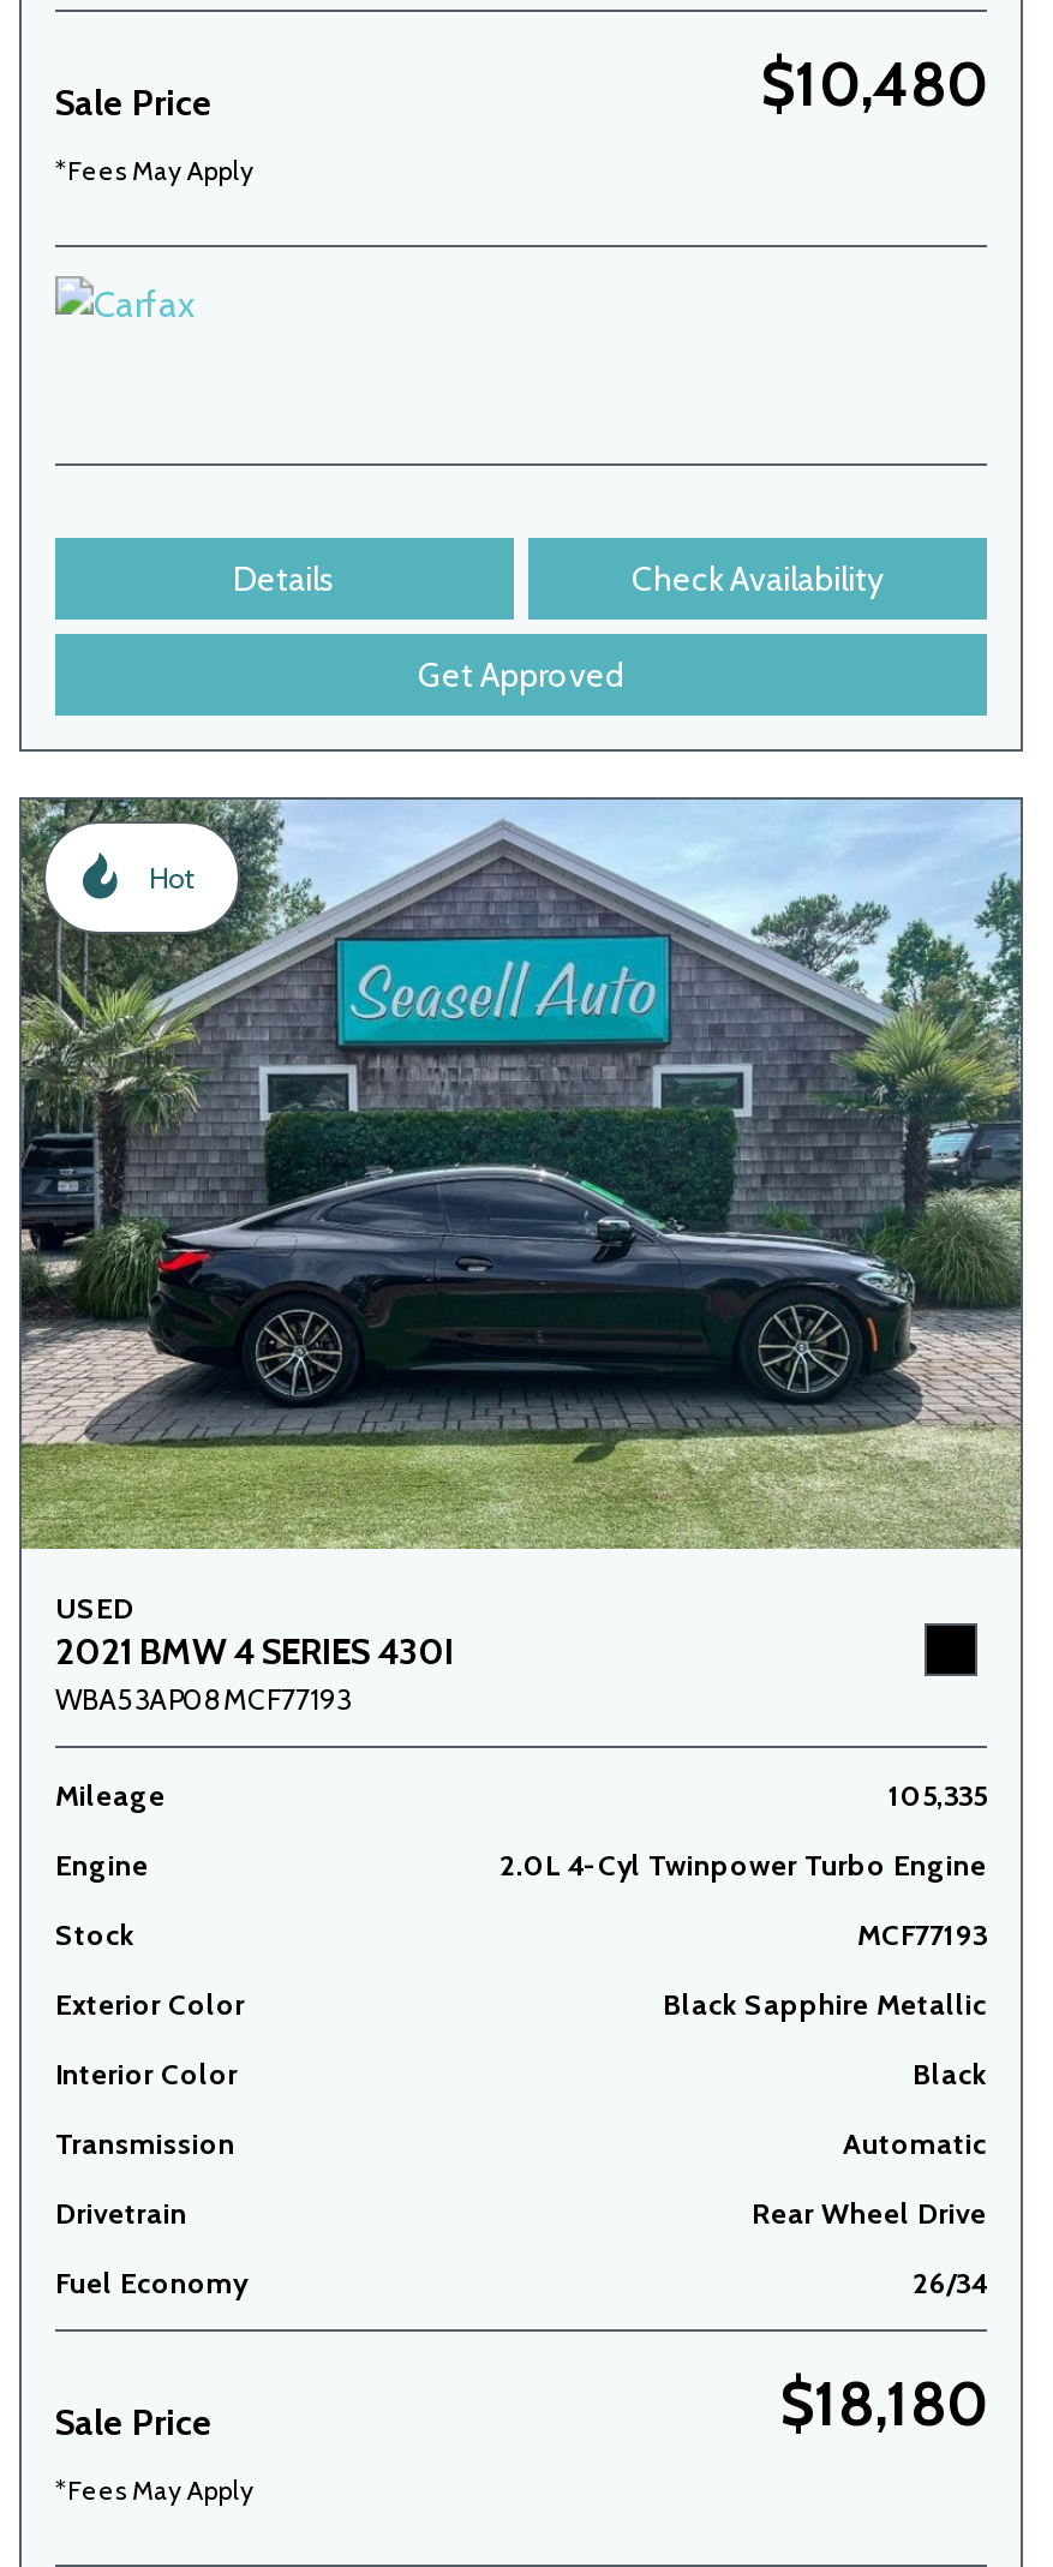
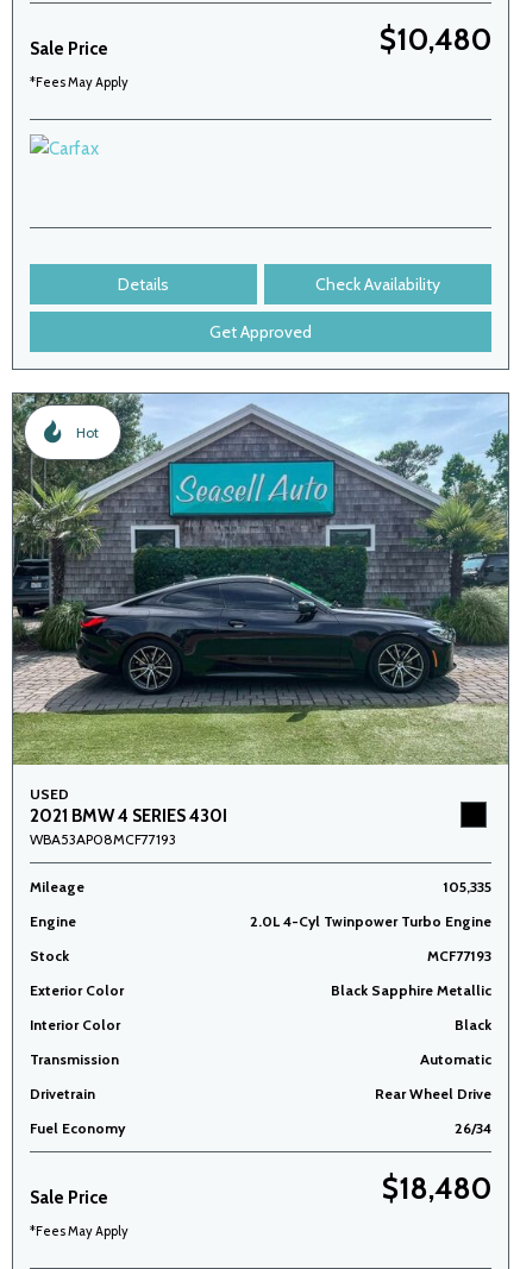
[780,2368,987,2440] $18,180 -> [382,1171,491,1206] $18,480

